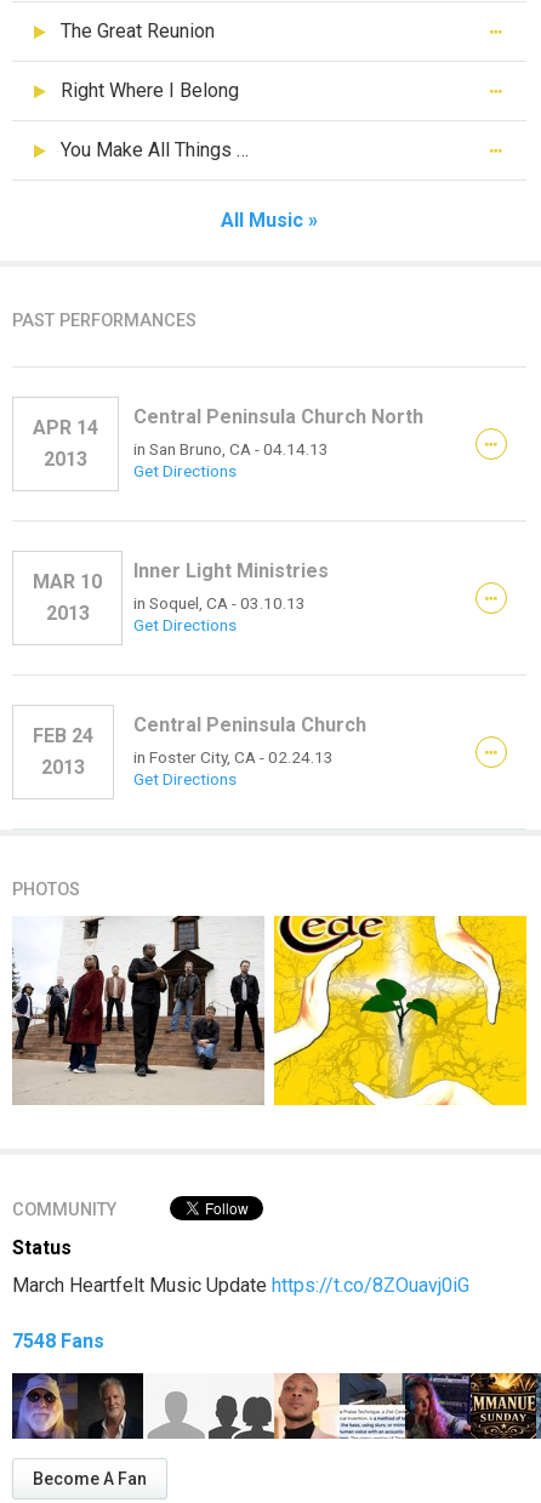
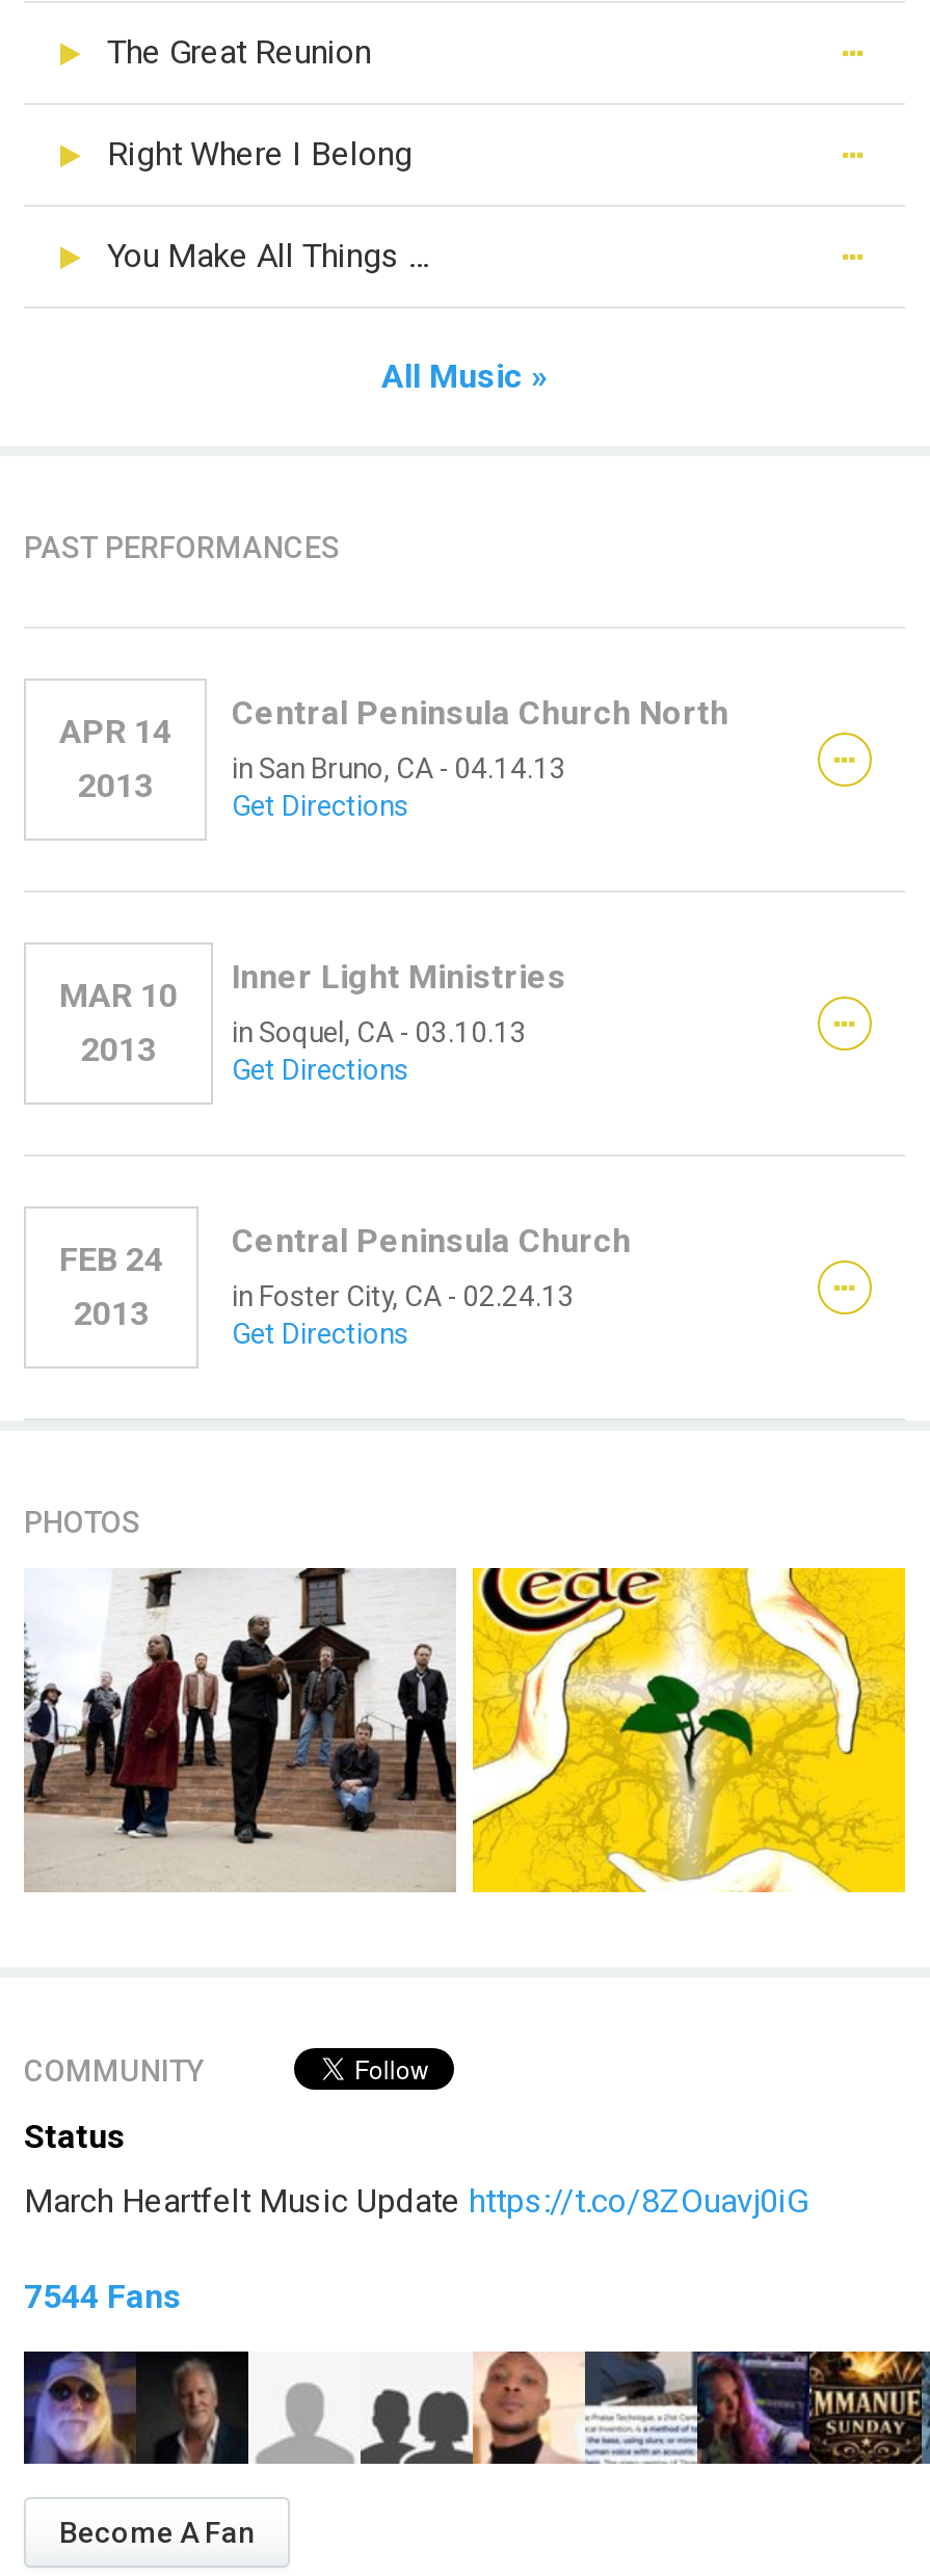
[12,1330,104,1353] 7548 Fans -> [24,2277,182,2316] 7544 Fans

